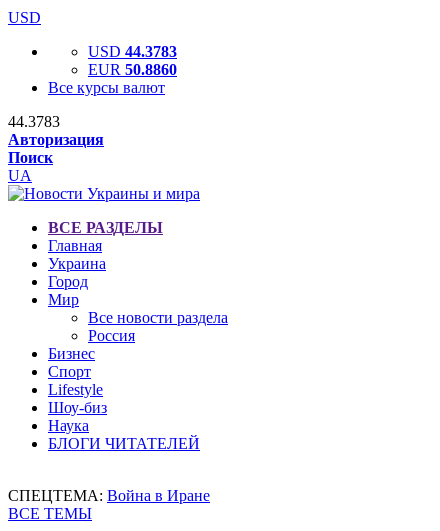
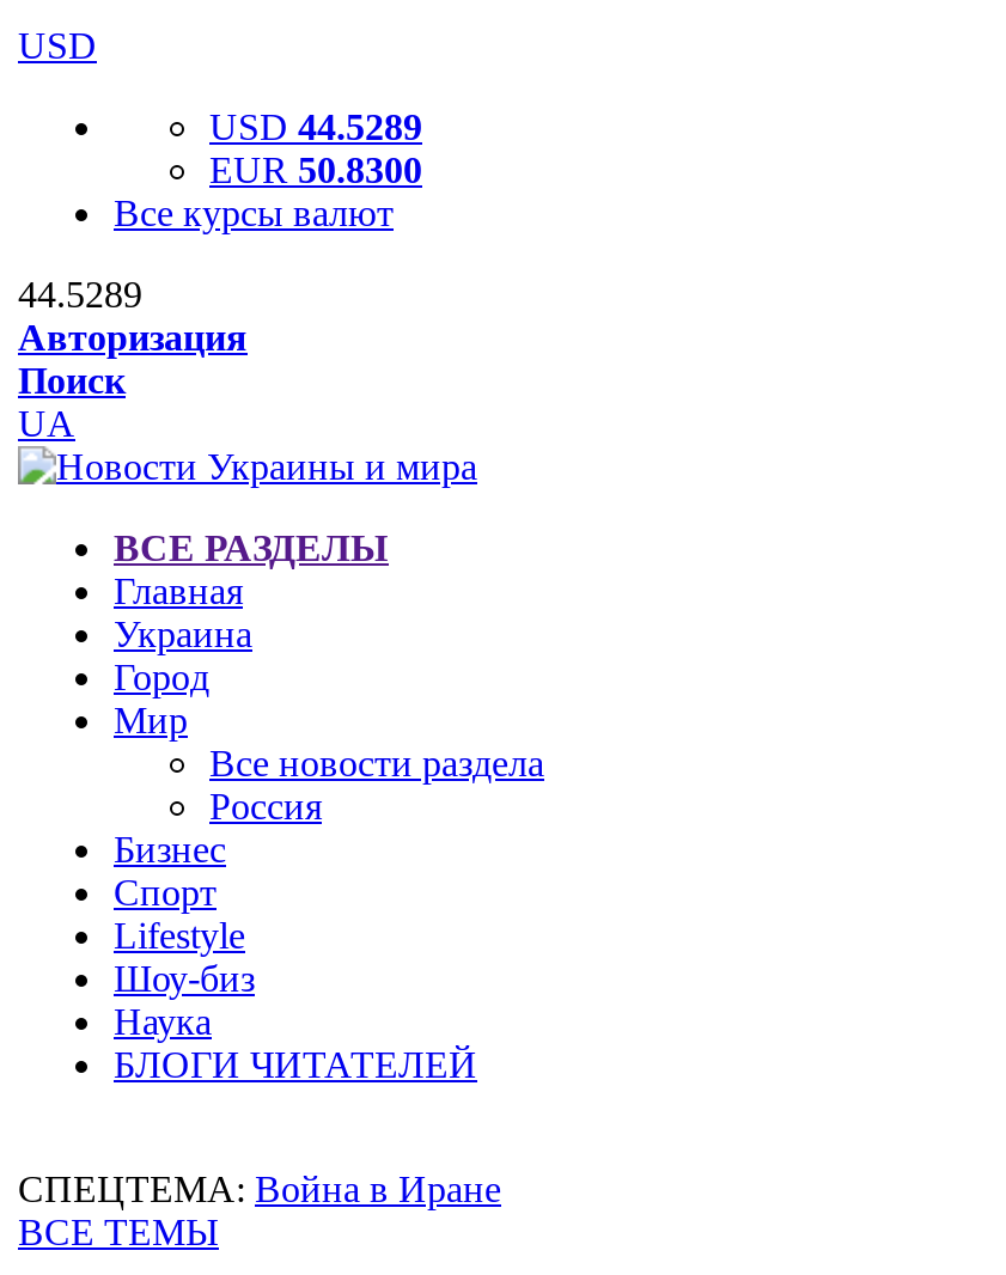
[88,43,177,60] USD 44.3783 -> [209,106,422,147] USD 44.5289
[88,61,177,78] EUR 50.8860 -> [209,150,422,190] EUR 50.8300
[8,113,60,130] 44.3783 -> [18,274,142,315] 44.5289

